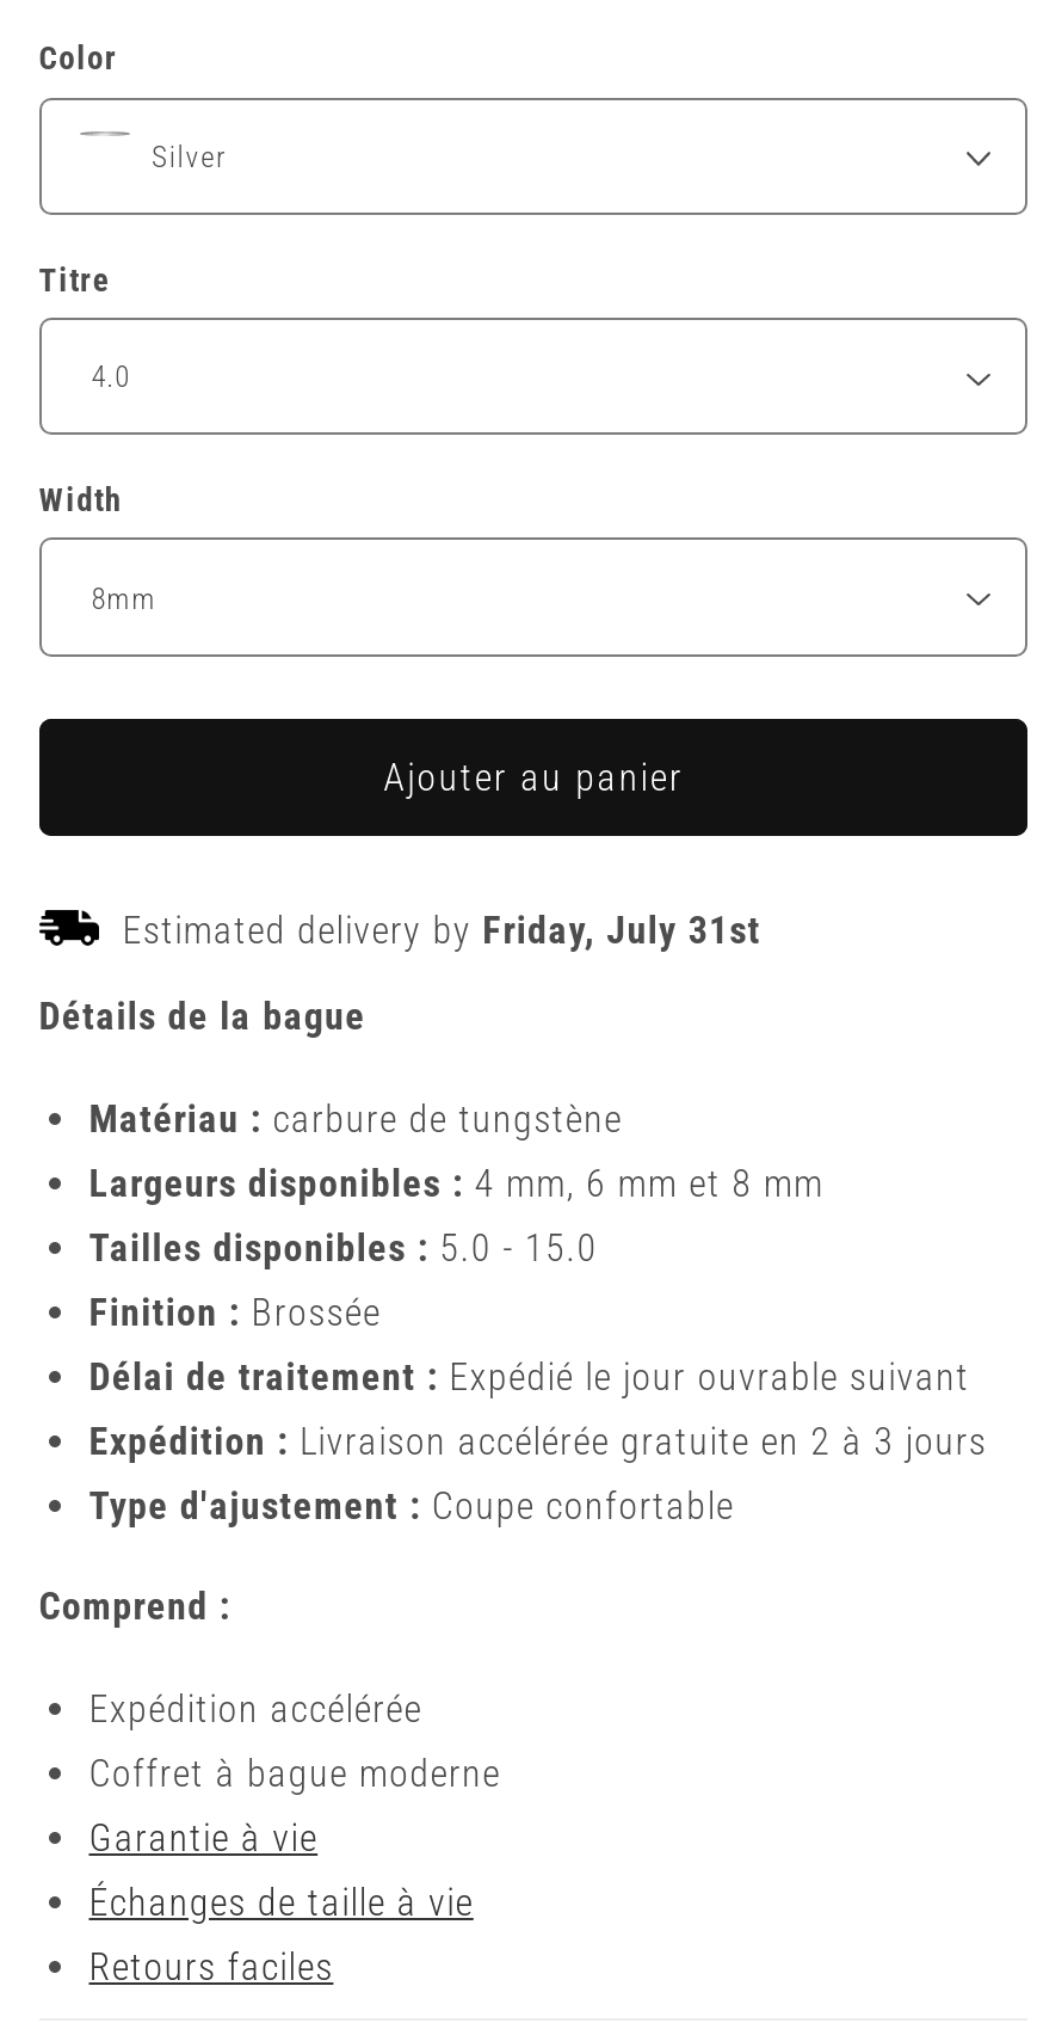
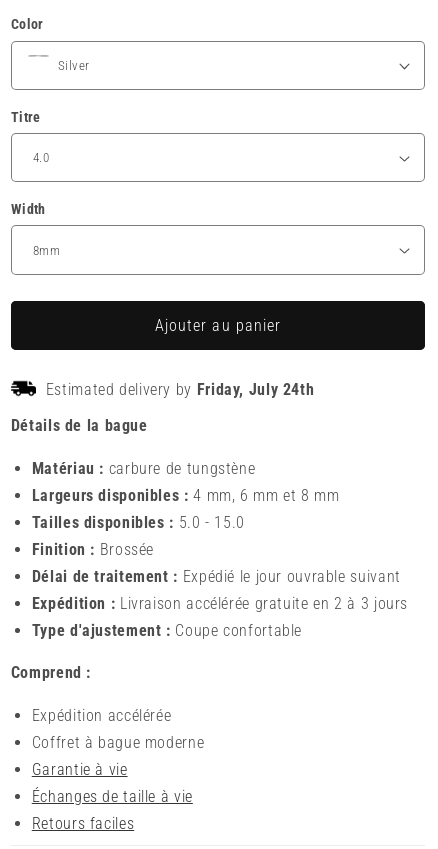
[122,909,761,954] Estimated delivery by Friday, July 31st -> [46,380,314,399] Estimated delivery by Friday, July 24th

